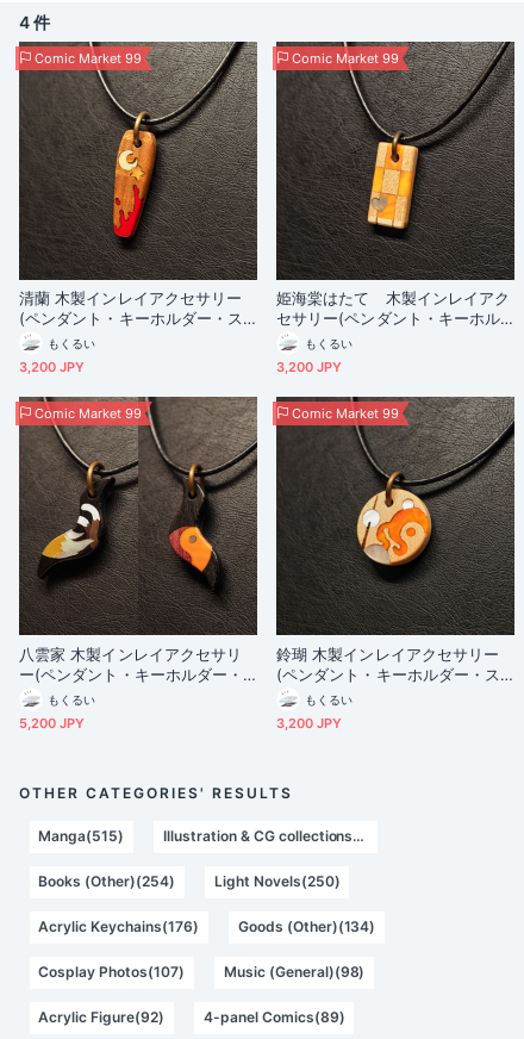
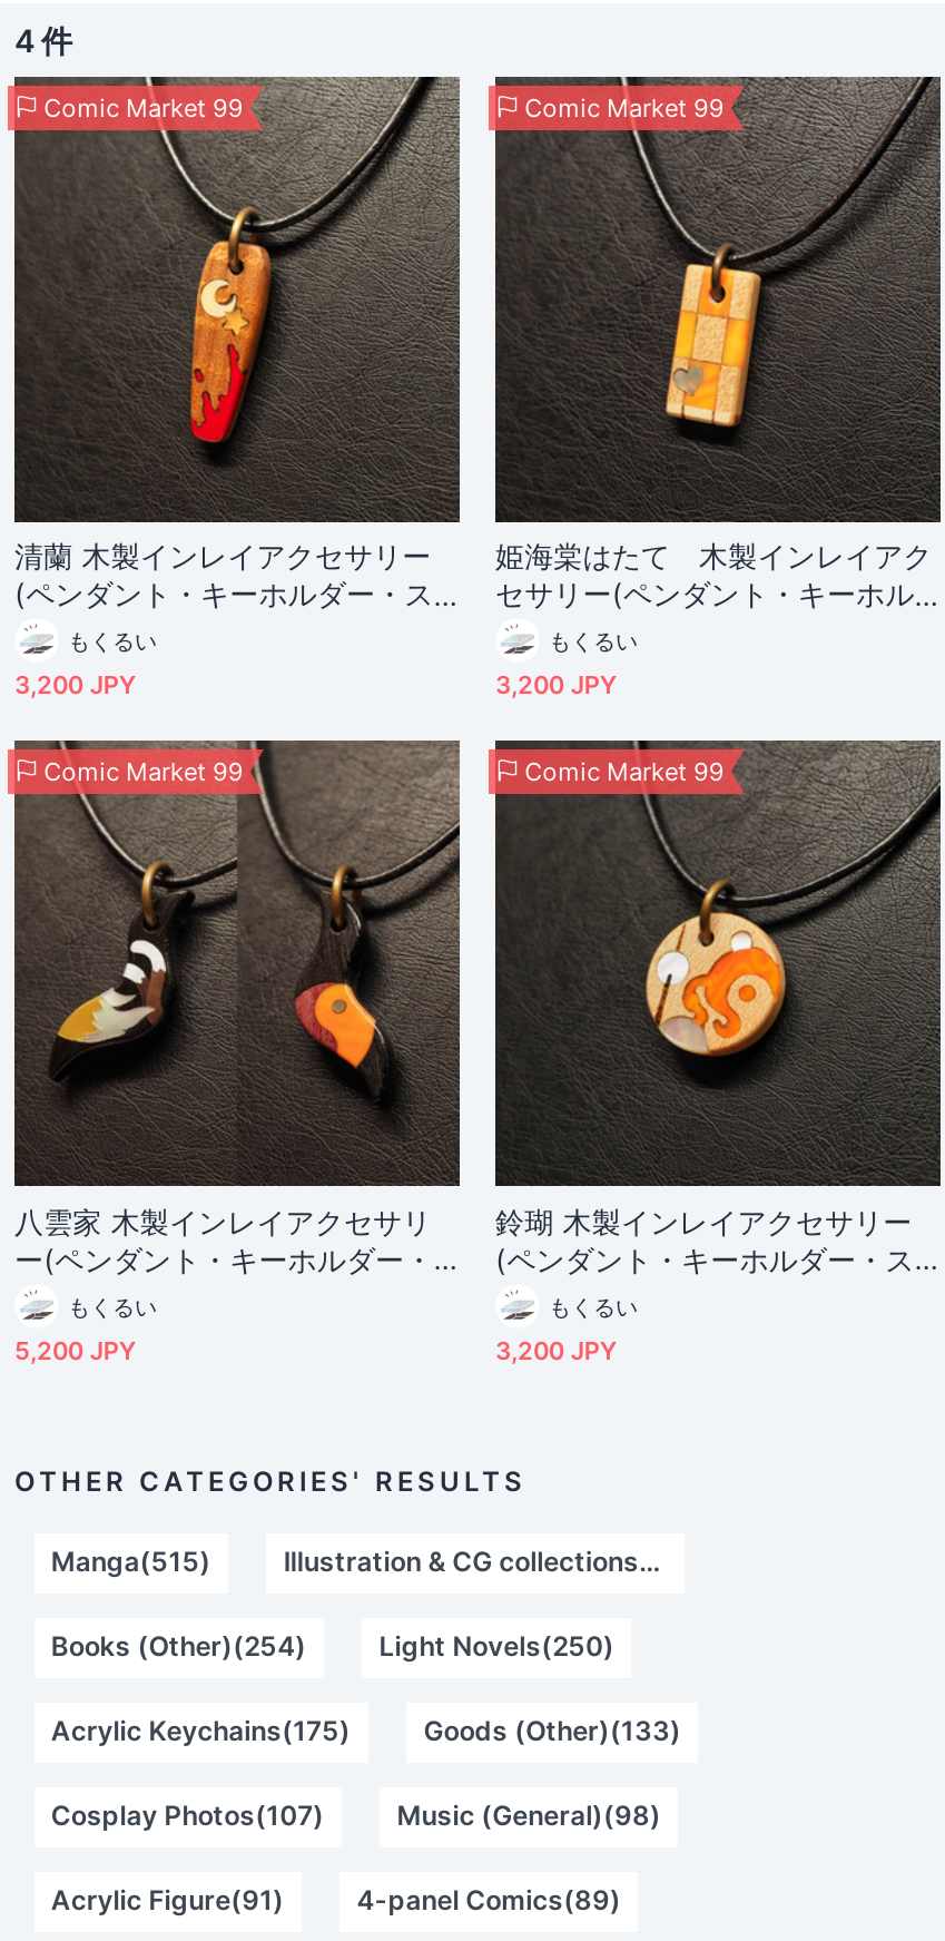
[39,918,199,936] Acrylic Keychains(176) -> [51,1714,351,1748] Acrylic Keychains(175)
[238,918,376,936] Goods (Other)(134) -> [423,1714,681,1748] Goods (Other)(133)
[39,1008,164,1026] Acrylic Figure(92) -> [51,1884,284,1917] Acrylic Figure(91)

